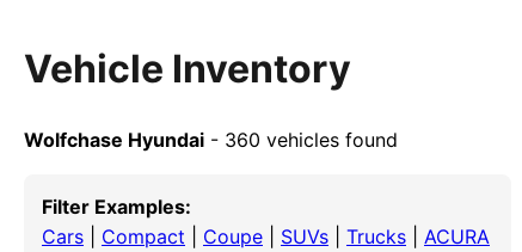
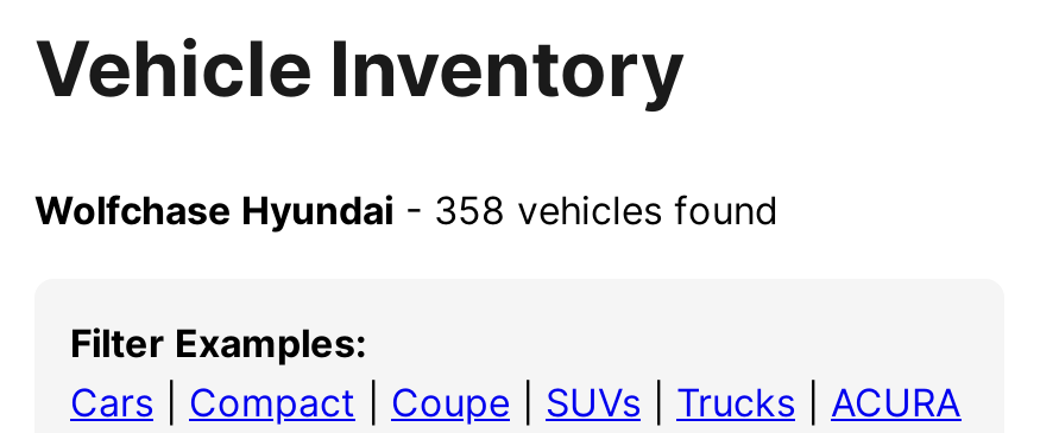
[24,128,398,152] Wolfchase Hyundai - 360 vehicles found -> [34,186,779,233] Wolfchase Hyundai - 358 vehicles found

